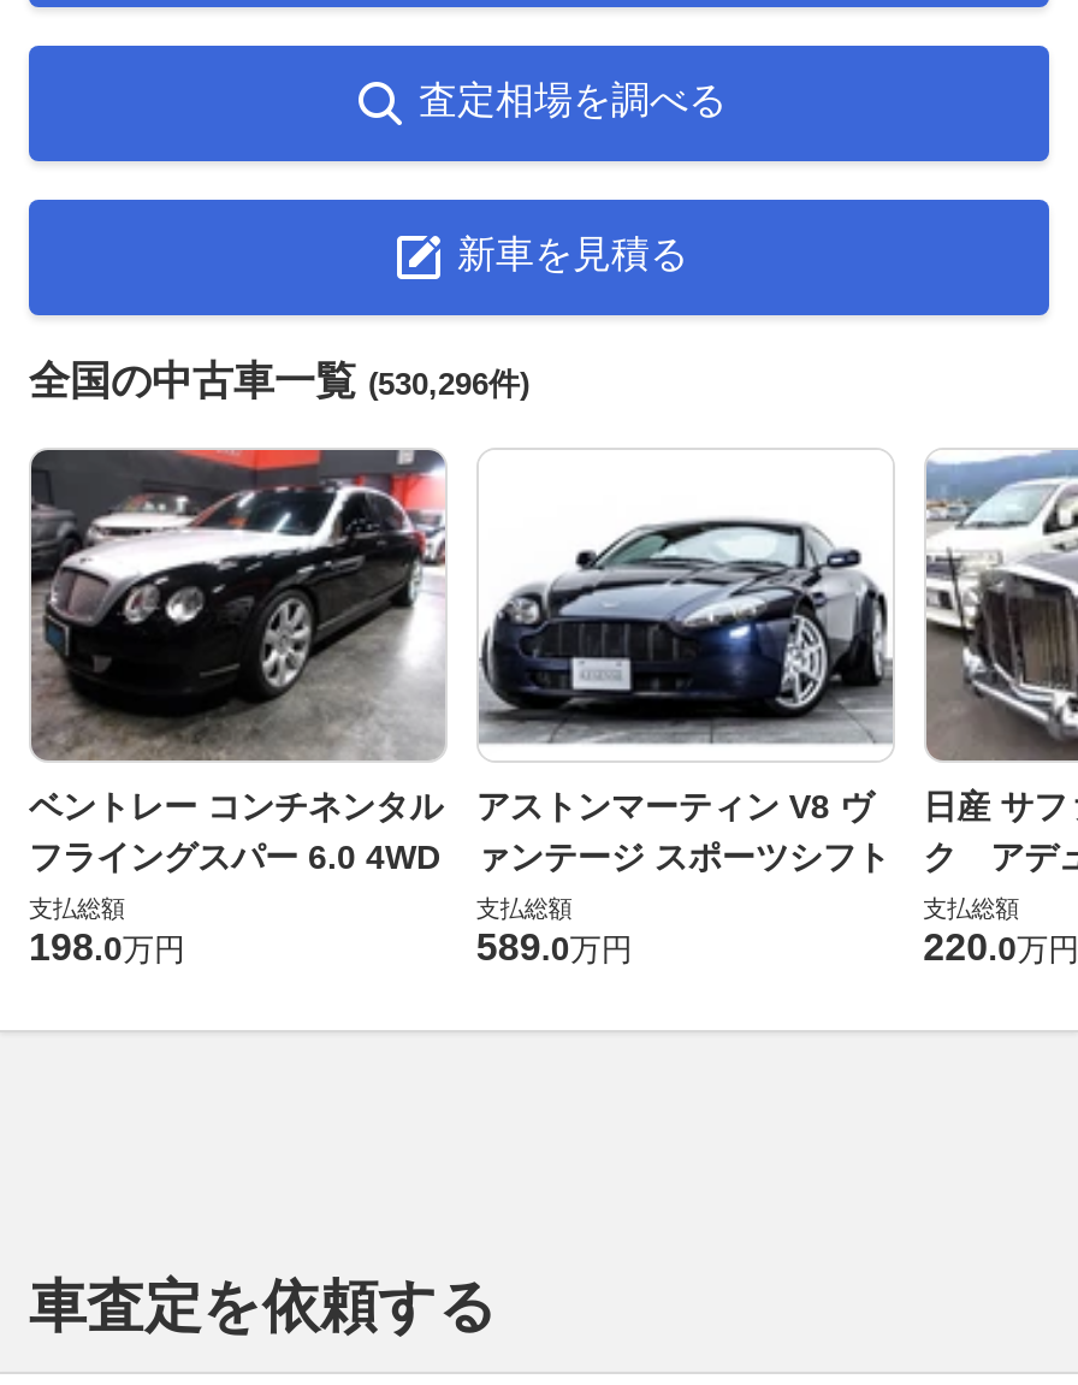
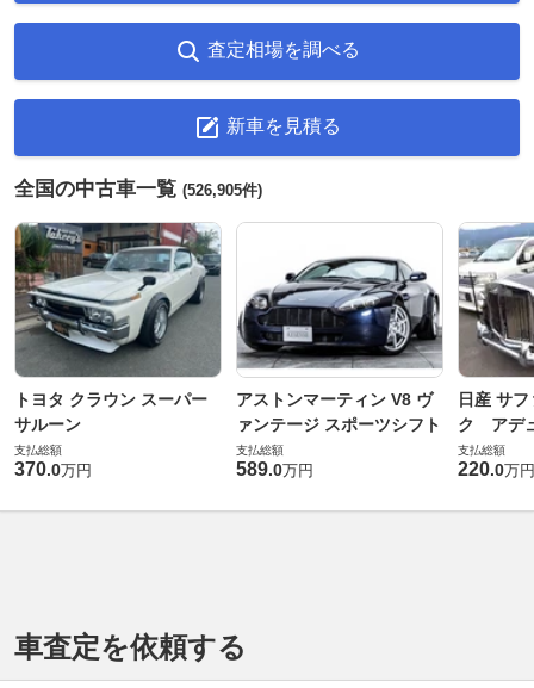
[29,358,529,404] 全国の中古車一覧(530,296件) -> [14,178,262,200] 全国の中古車一覧(526,905件)
[29,448,445,876] [image] | ベントレー コンチネンタル | フライングスパー 6.0 4WD -> [14,222,222,434] [image] | トヨタ クラウン スーパー | サルーン
[29,927,185,967] 198.0万円 -> [14,459,92,479] 370.0万円

